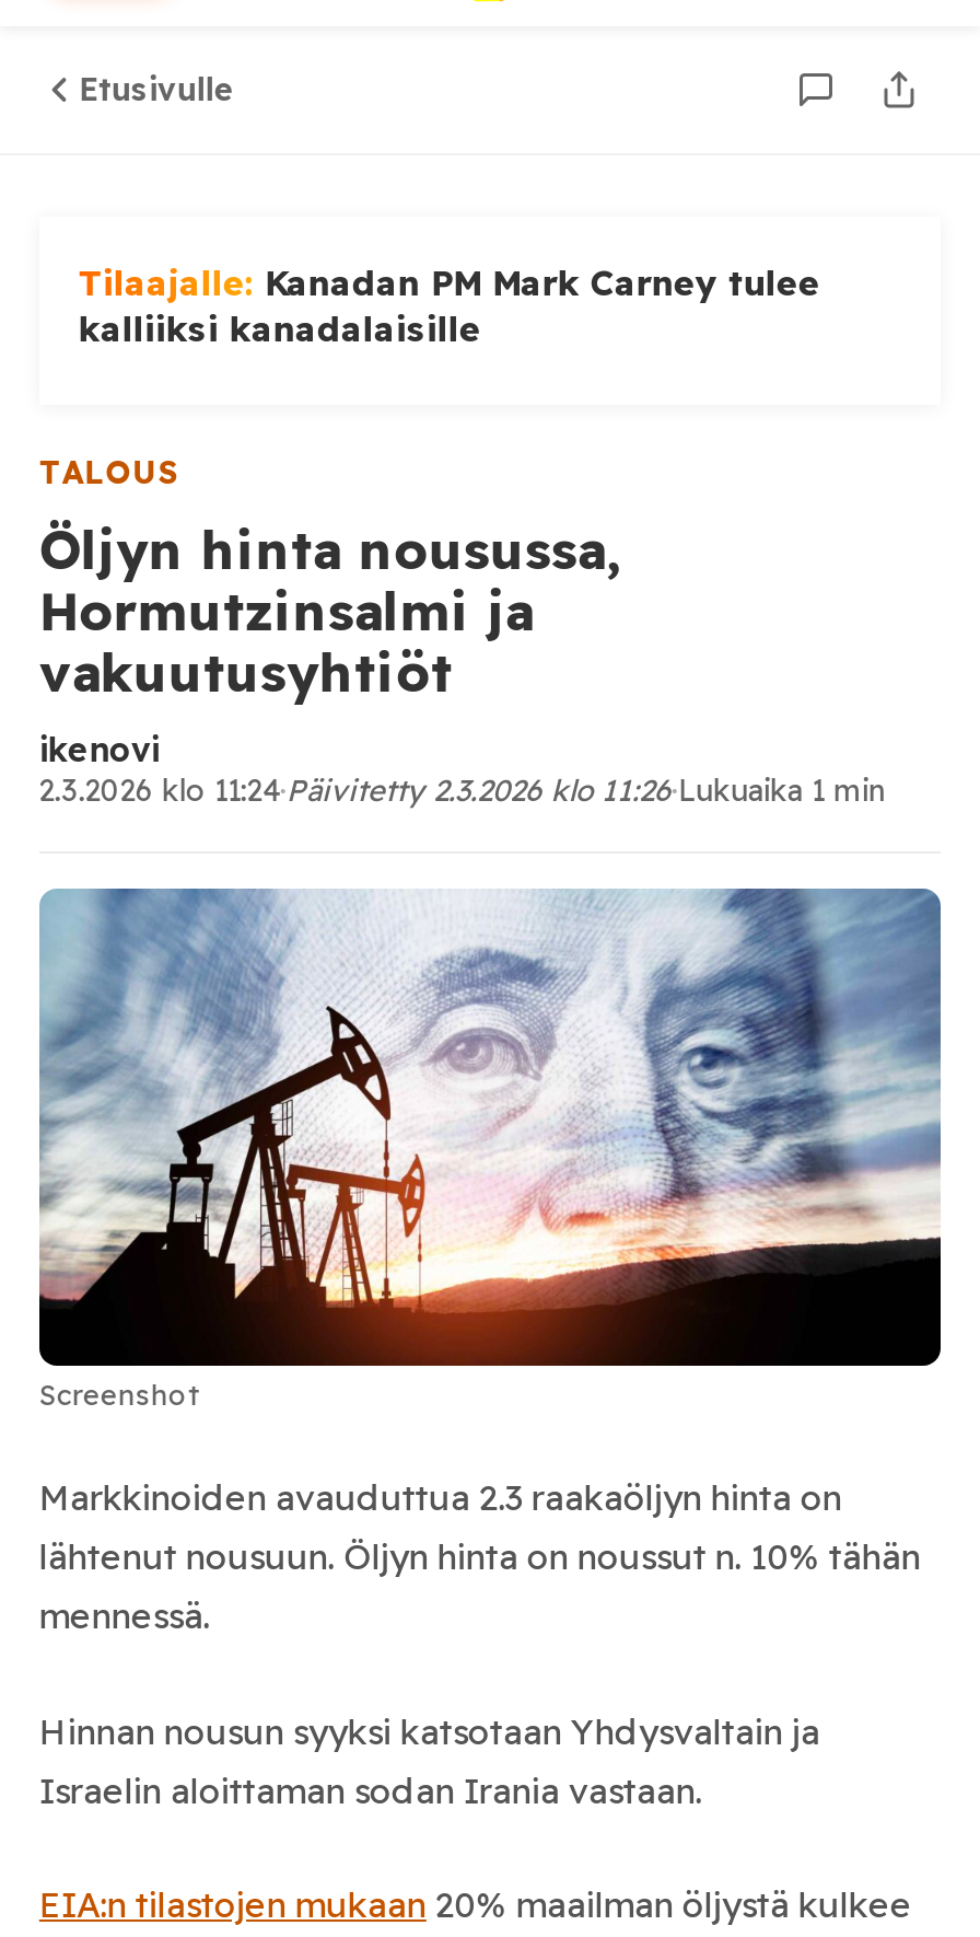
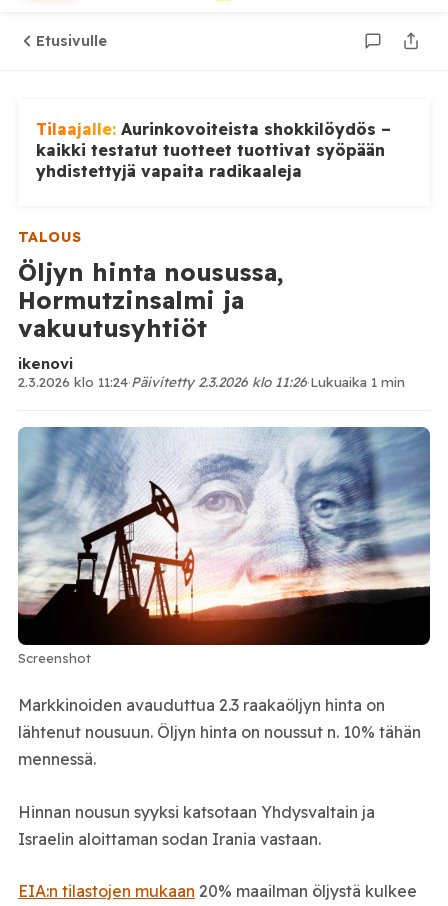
[78,260,820,350] Tilaajalle: Kanadan PM Mark Carney tulee | kalliiksi kanadalaisille -> [36,119,391,181] Tilaajalle: Aurinkovoiteista shokkilöydös – | kaikki testatut tuotteet tuottivat syöpään | yhdistettyjä vapaita radikaaleja

